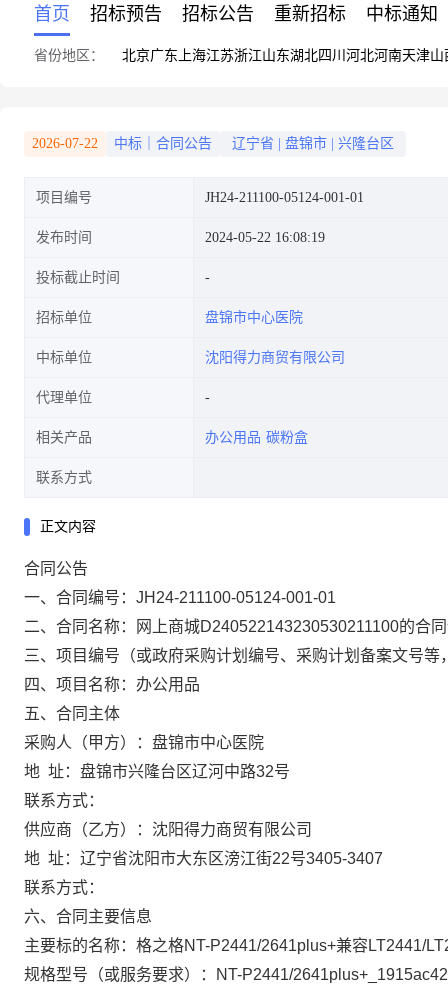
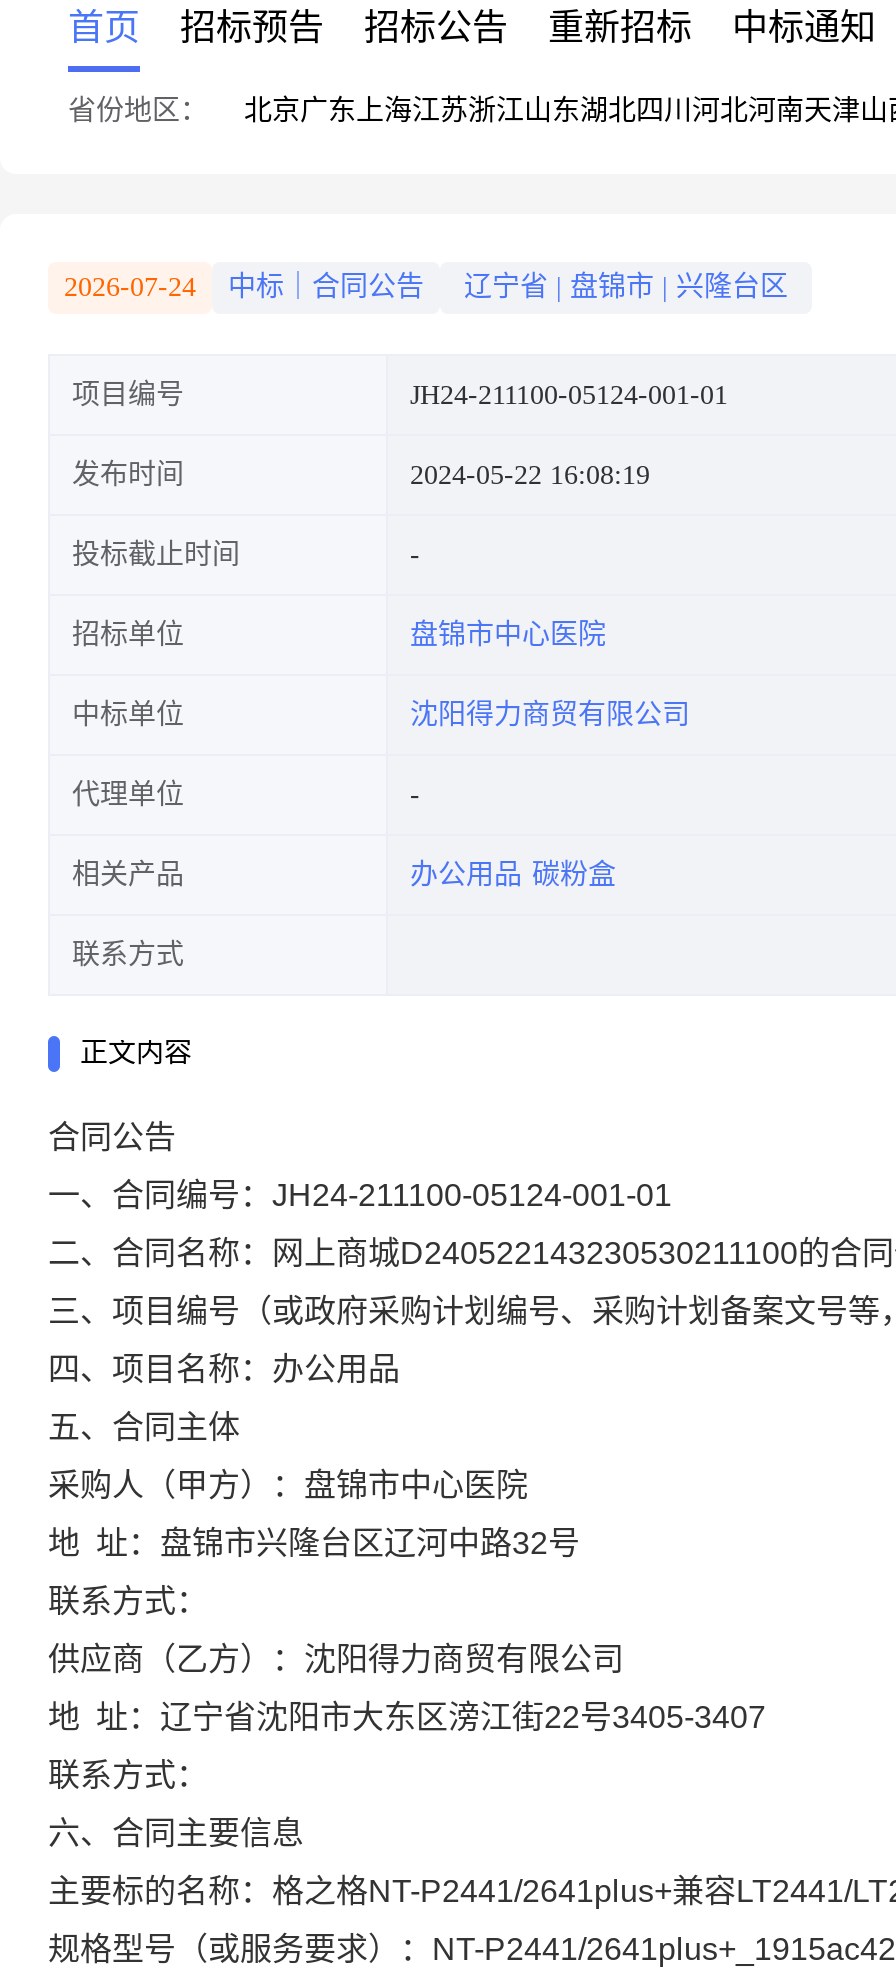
[32,136,98,151] 2026-07-22 -> [64,272,196,302] 2026-07-24

